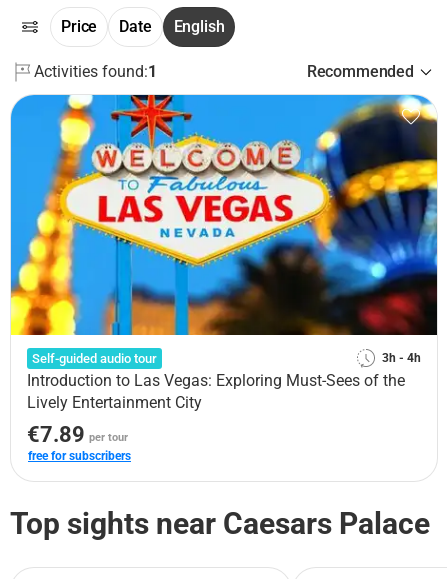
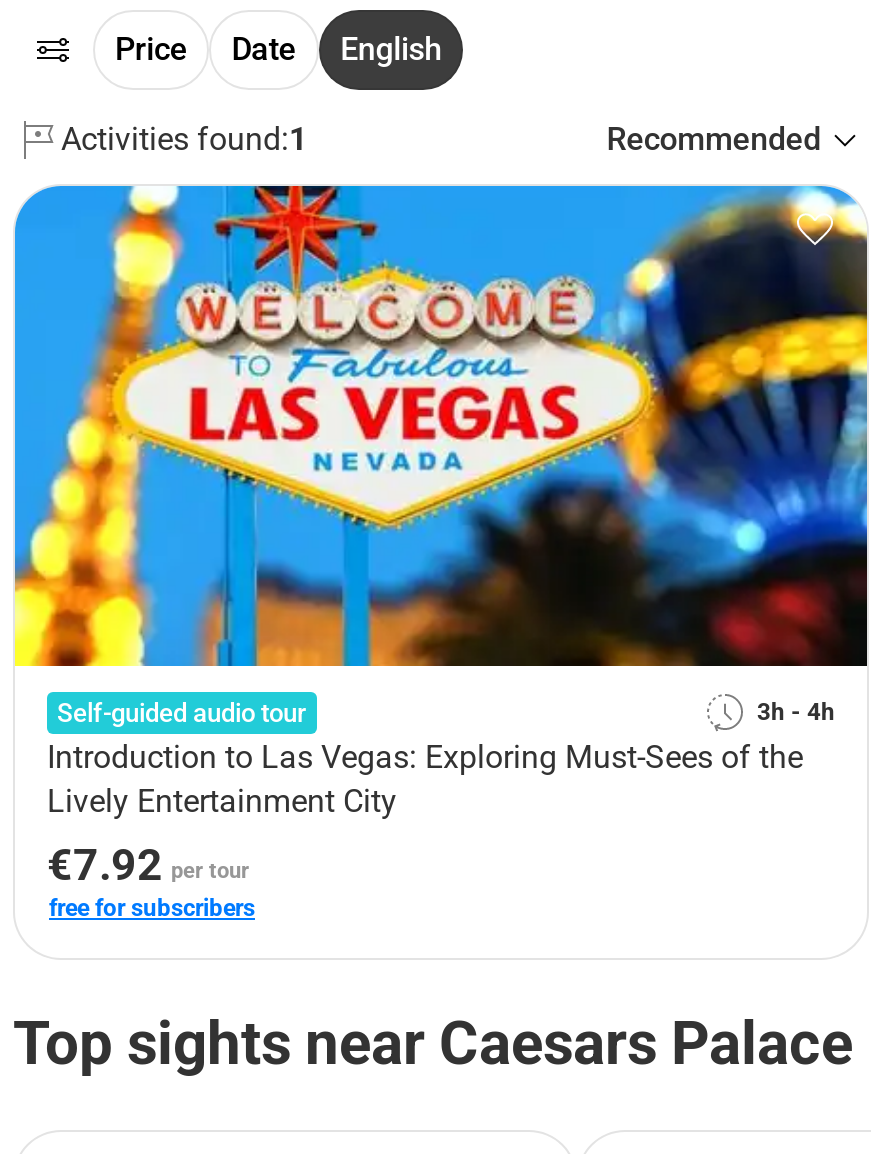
[27,422,128,447] €7.89 per tour -> [47,840,249,890] €7.92 per tour

